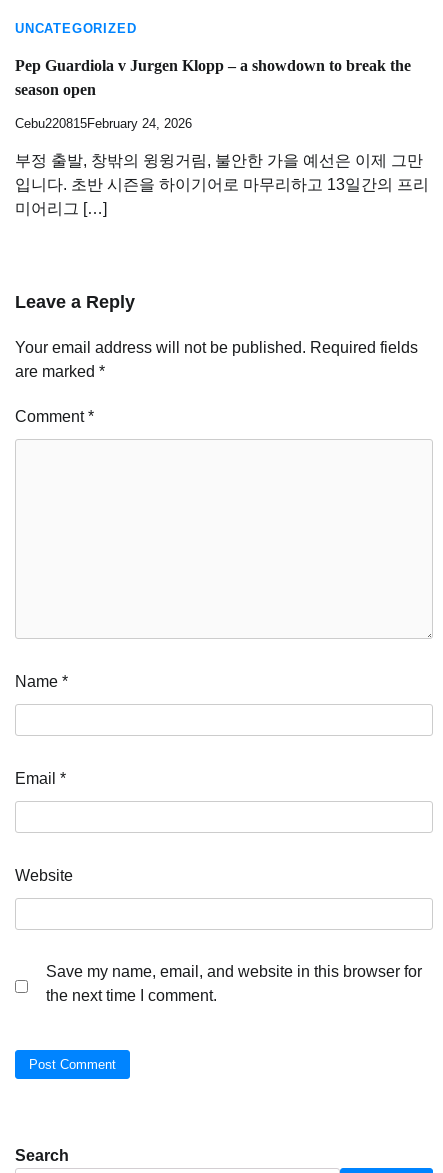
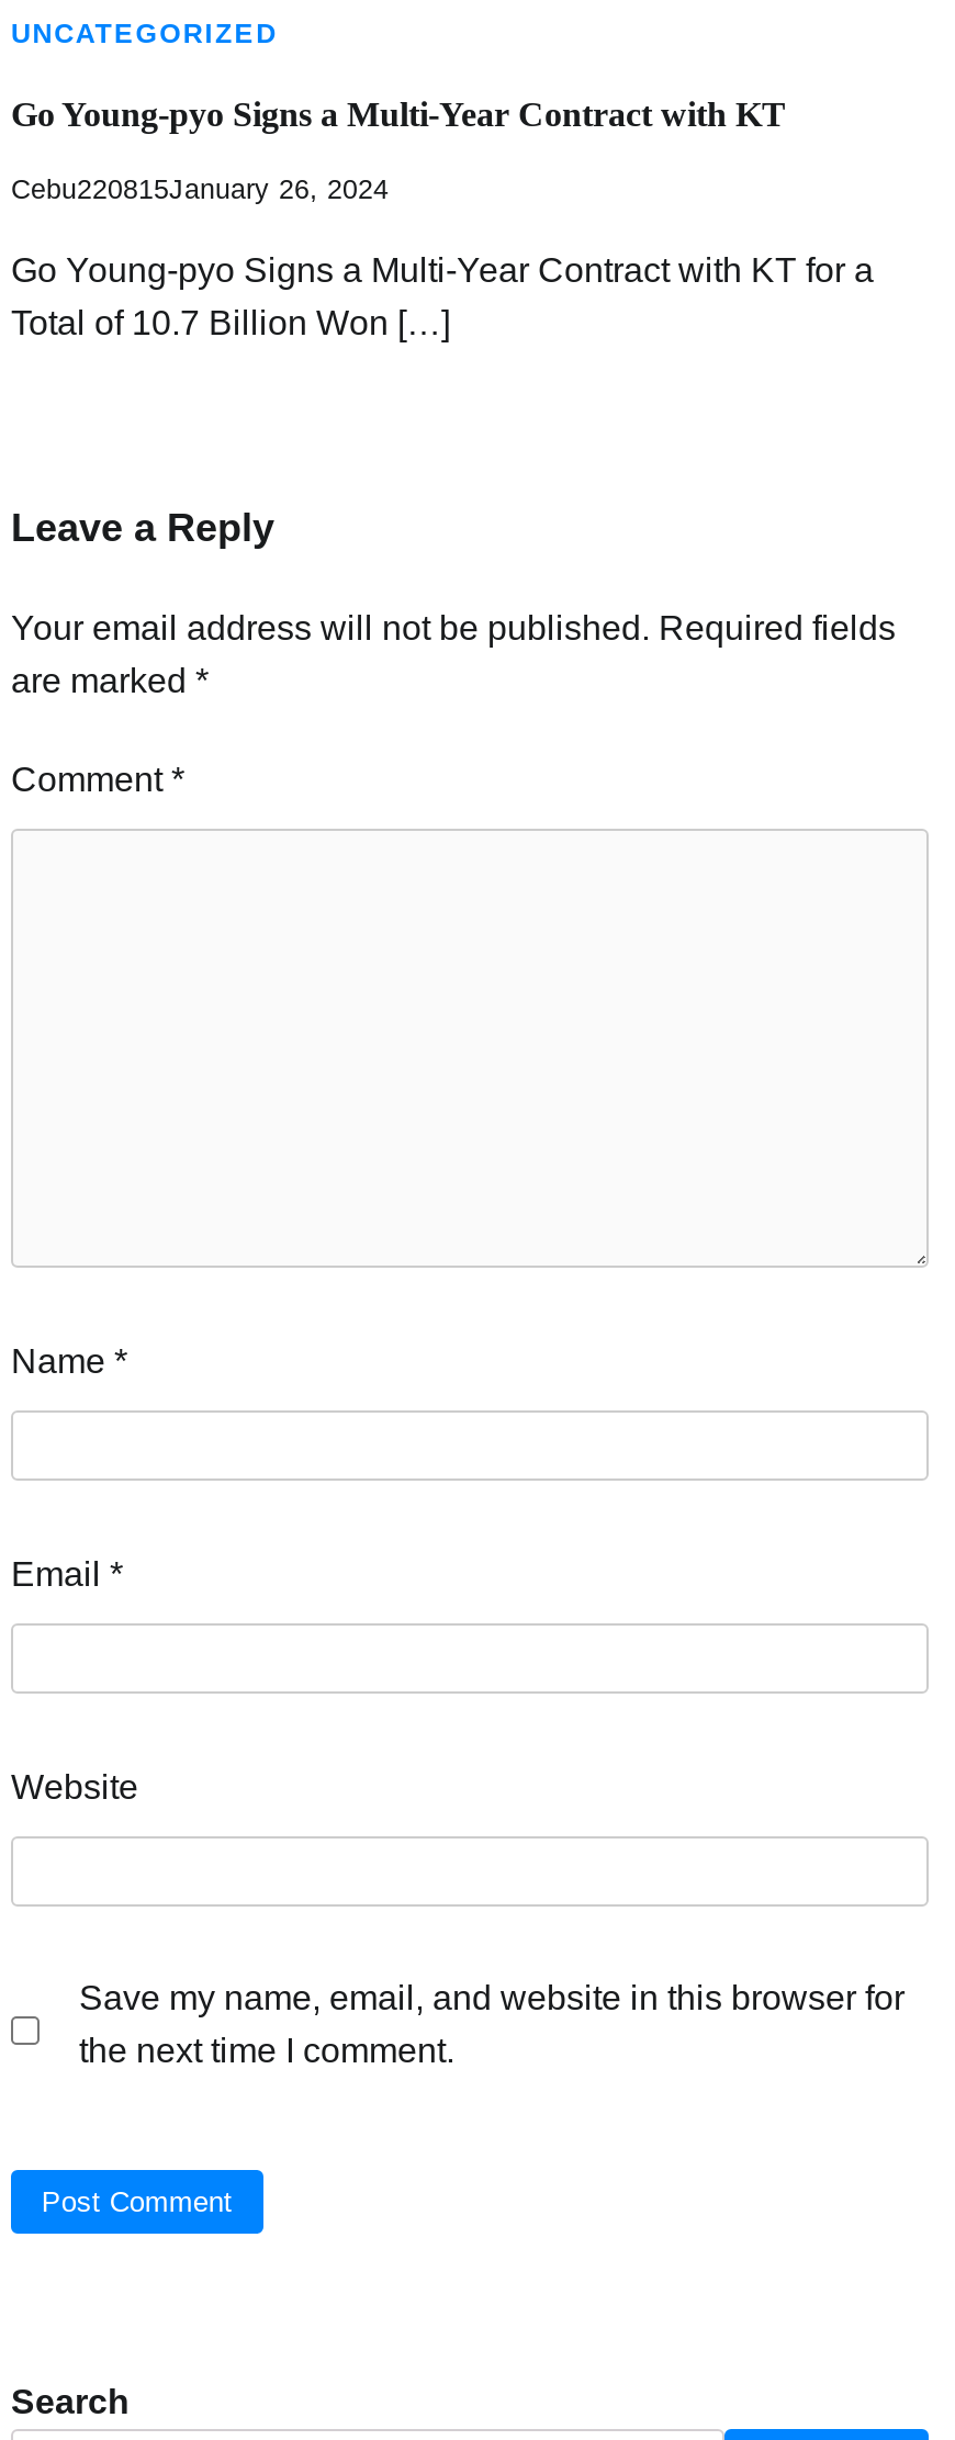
[15,57,411,98] Pep Guardiola v Jurgen Klopp – a showdown to break the | season open -> [11,95,786,132] Go Young-pyo Signs a Multi-Year Contract with KT
[15,117,192,131] Cebu220815February 24, 2026 -> [11,174,389,205] Cebu220815January 26, 2024
[15,152,429,217] 부정 출발, 창밖의 윙윙거림, 불안한 가을 예선은 이제 그만 | 입니다. 초반 시즌을 하이기어로 마무리하고 13일간의 프리 | 미어리그 […] -> [11,251,874,341] Go Young-pyo Signs a Multi-Year Contract with KT for a | Total of 10.7 Billion Won […]

